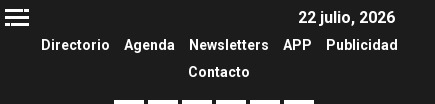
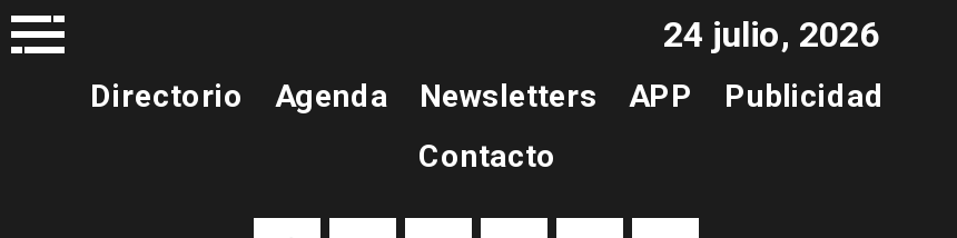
[298,8,395,27] 22 julio, 2026 -> [663,14,879,56] 24 julio, 2026

